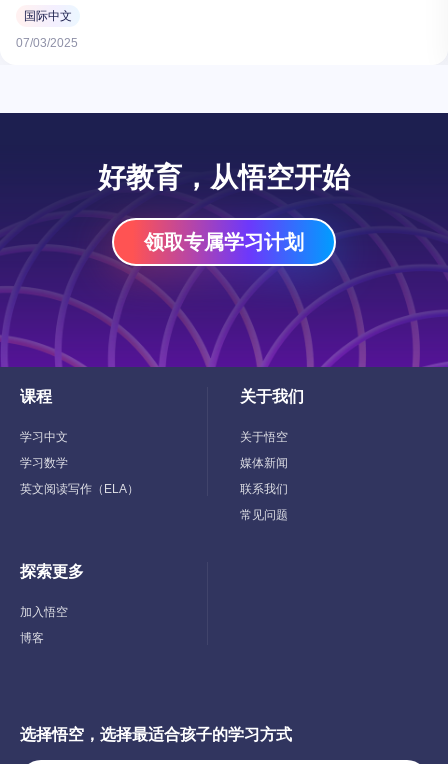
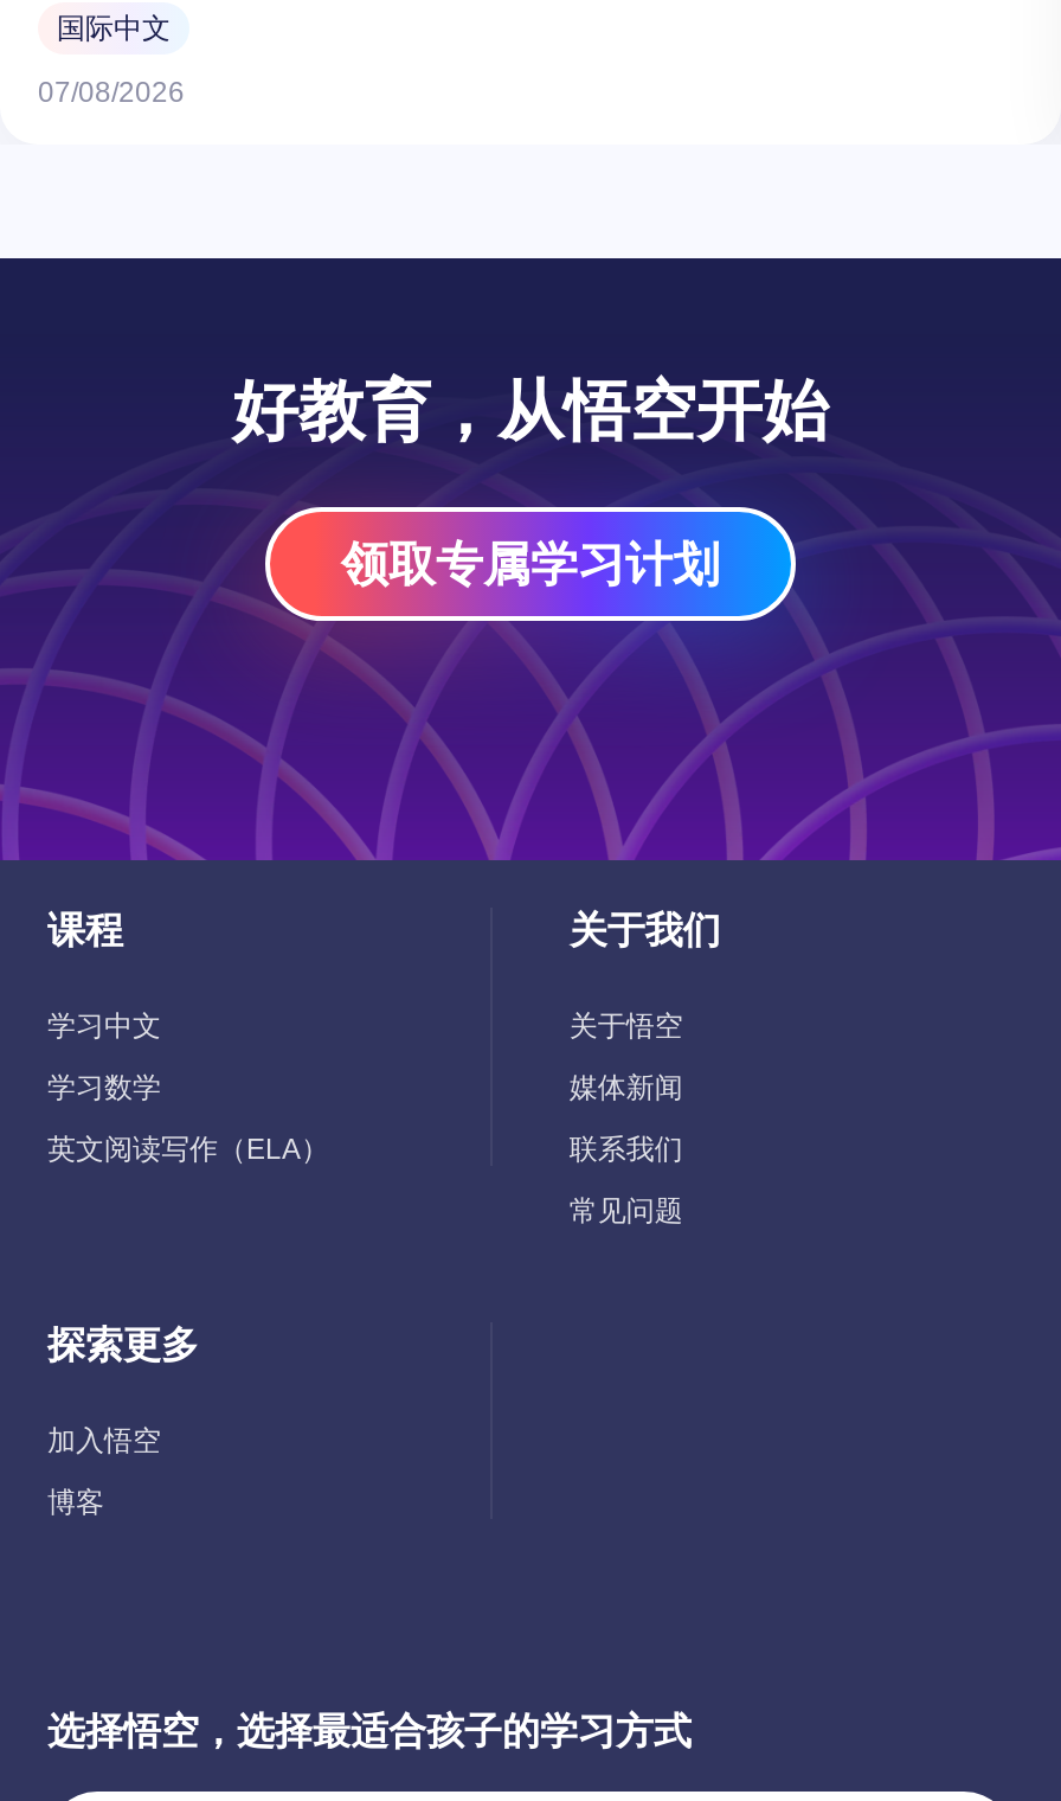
[16,36,78,50] 07/03/2025 -> [38,77,185,110] 07/08/2026

